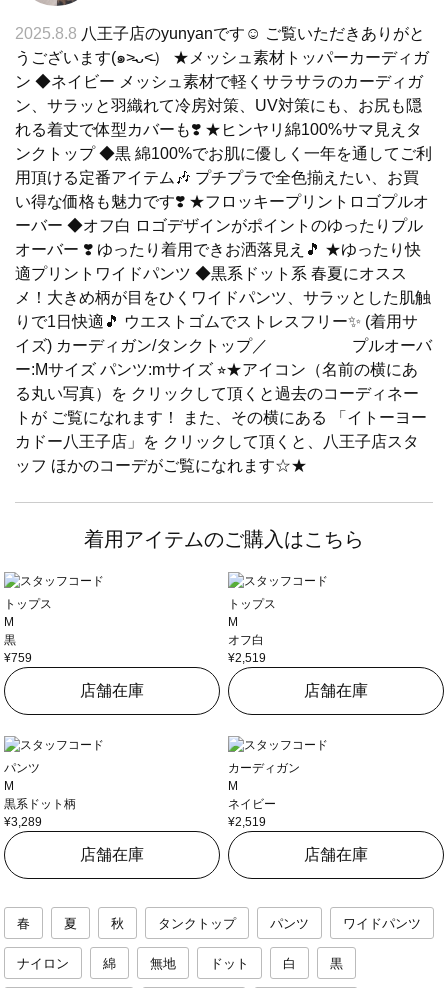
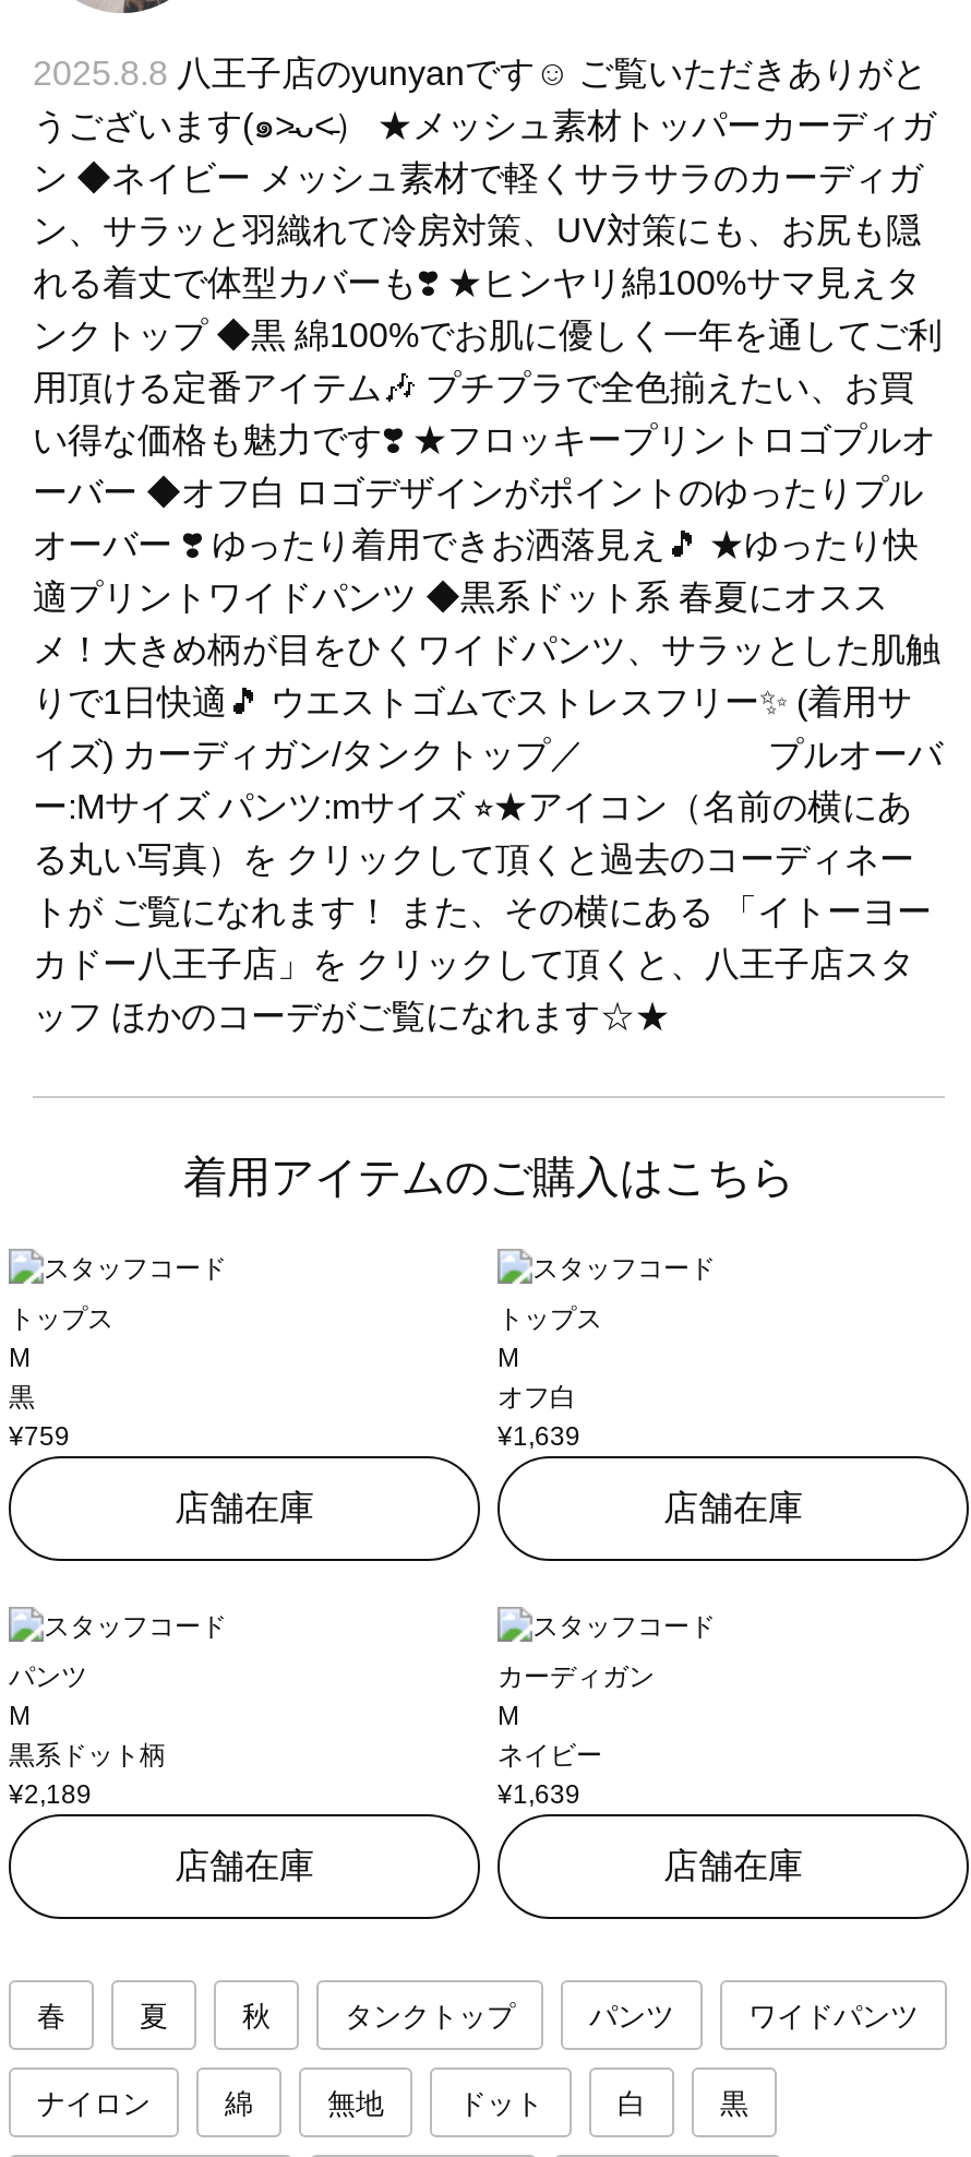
[228,651,266,665] ¥2,519 -> [498,1422,580,1452] ¥1,639
[4,815,42,829] ¥3,289 -> [9,1780,92,1810] ¥2,189
[228,815,266,829] ¥2,519 -> [498,1780,580,1810] ¥1,639

